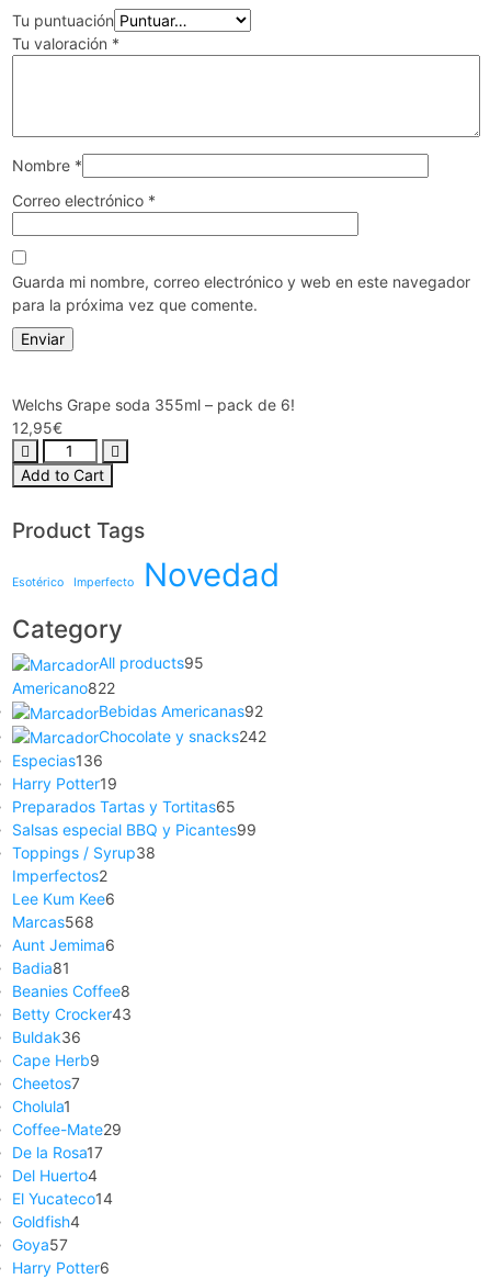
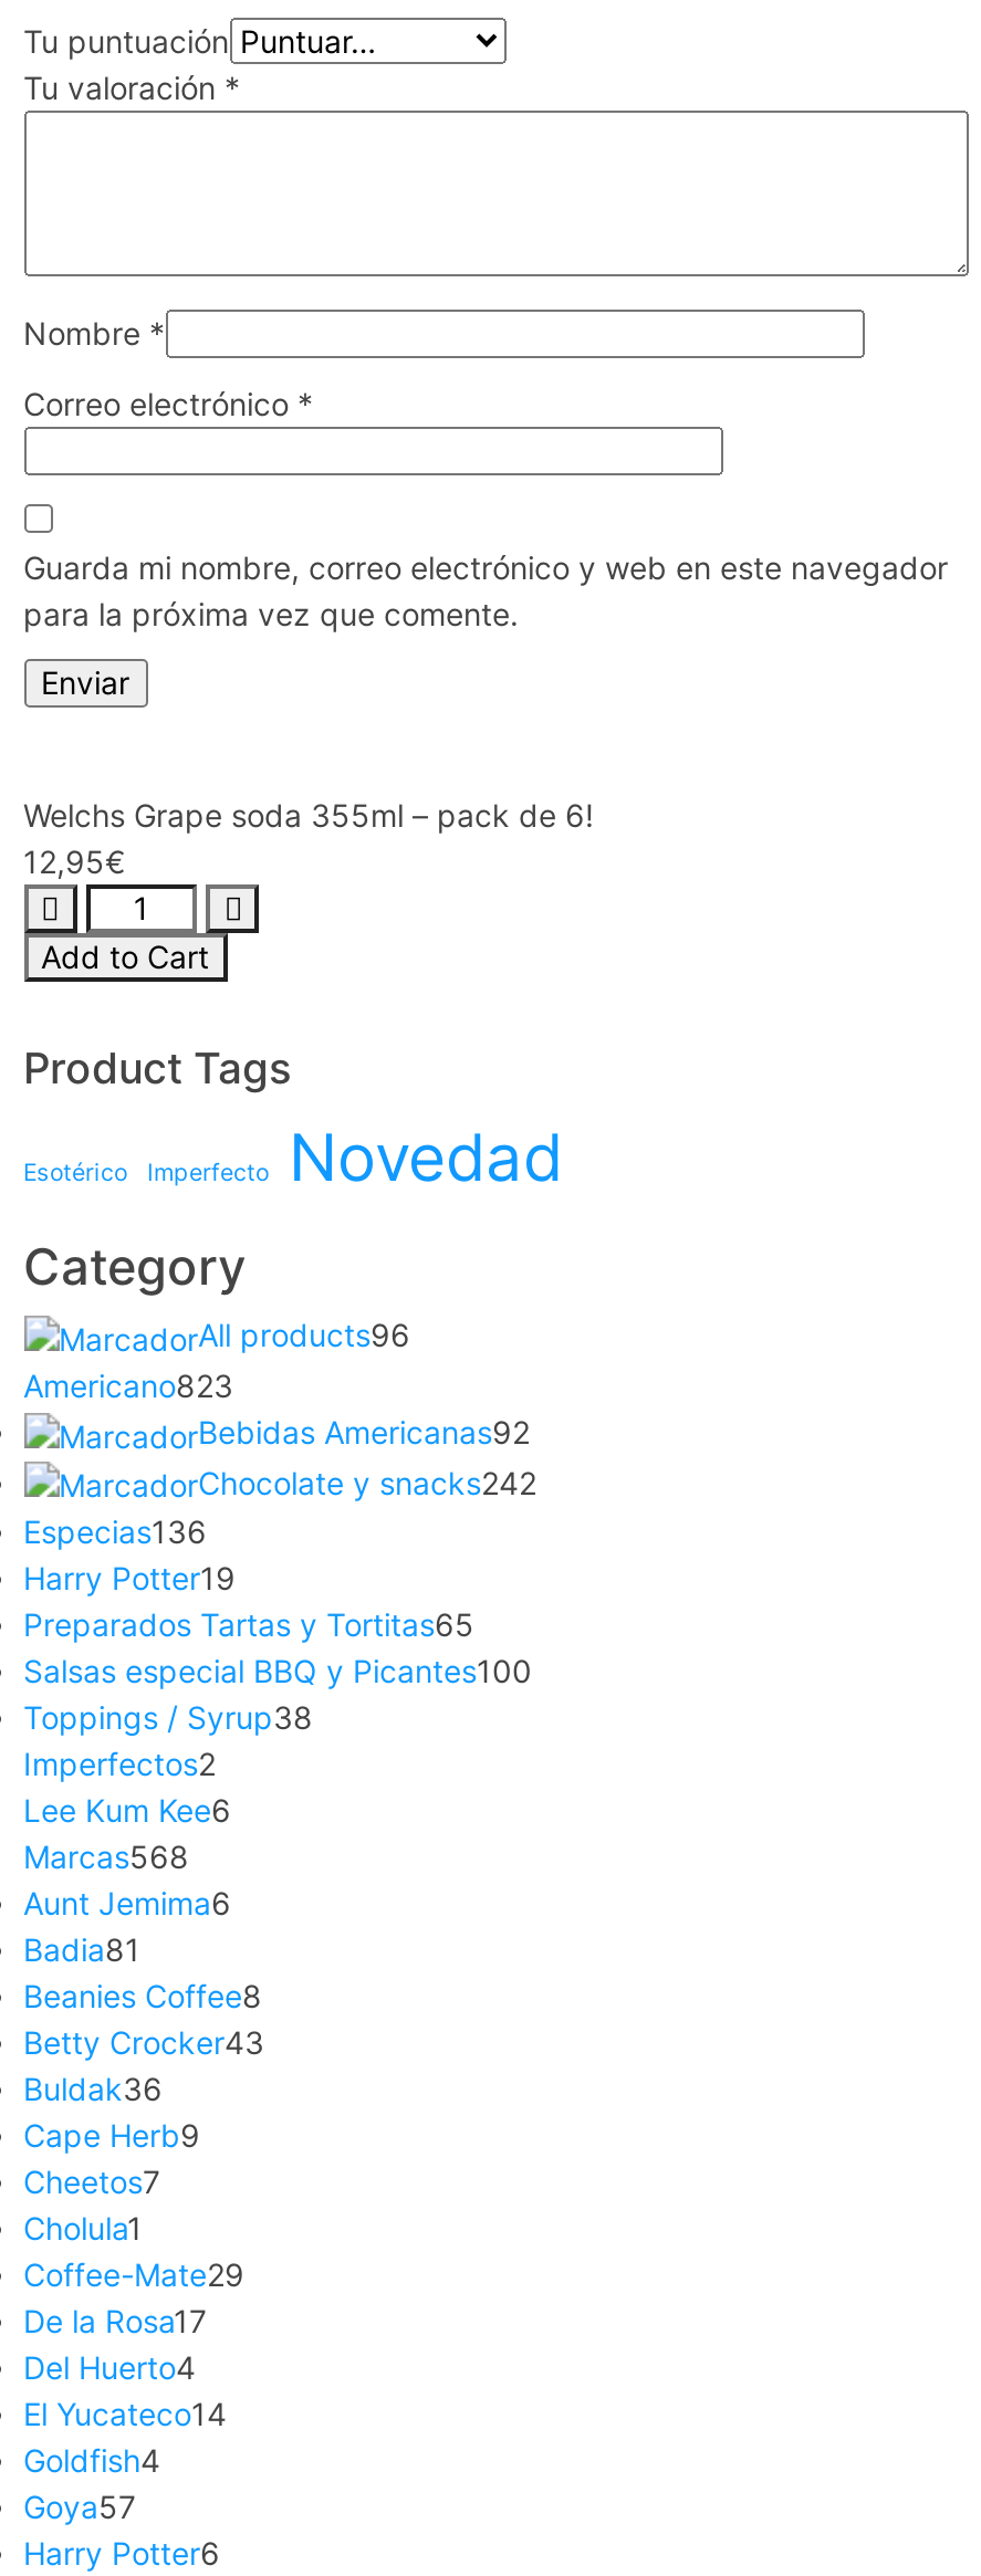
[98,654,203,672] All products95 -> [198,1316,410,1354] All products96
[12,678,115,697] Americano822 -> [23,1366,233,1404] Americano823
[12,820,256,839] Salsas especial BBQ y Picantes99 -> [23,1652,532,1690] Salsas especial BBQ y Picantes100

